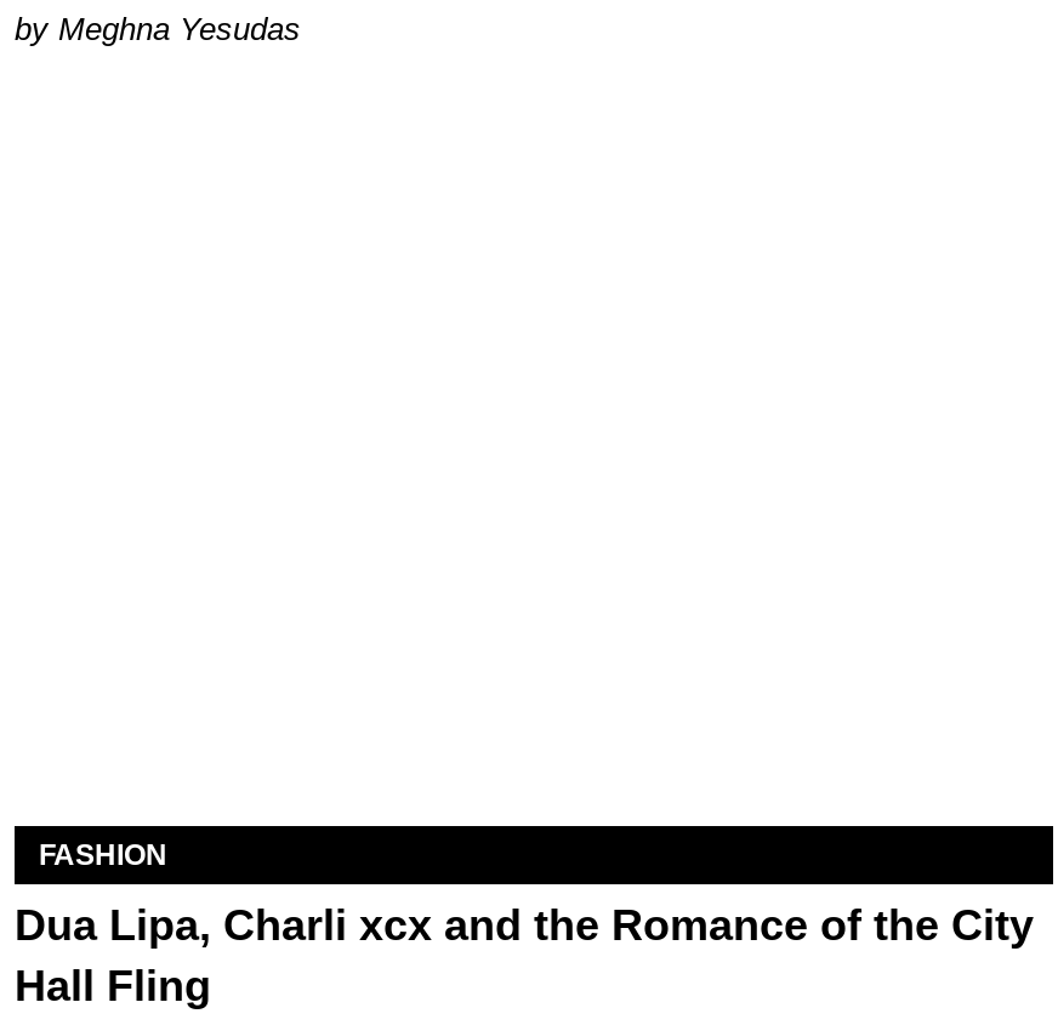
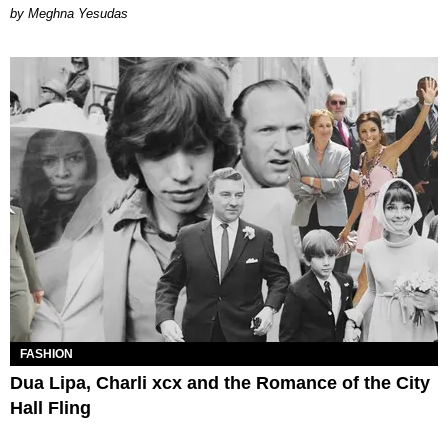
none -> [9,56,439,343] [image]

